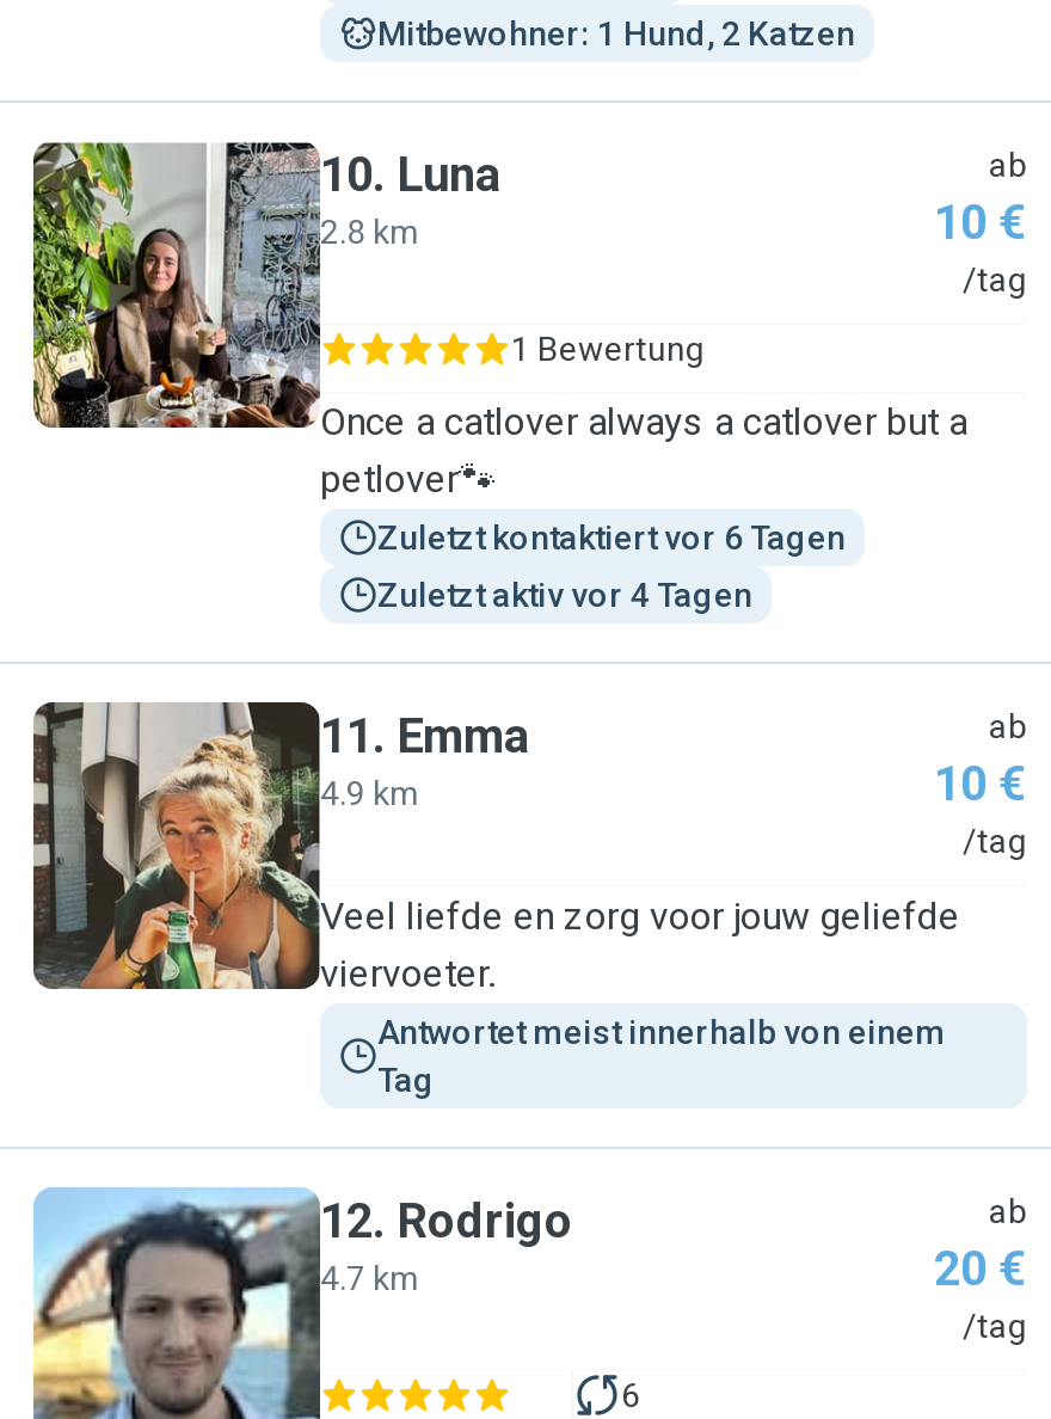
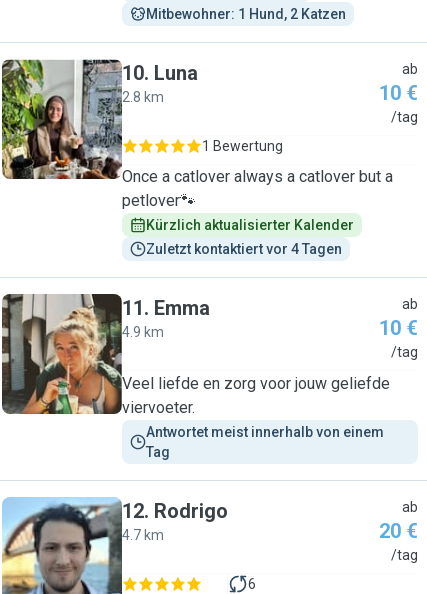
[377,518,846,557] Zuletzt kontaktiert vor 6 Tagen -> [146,217,354,233] Kürzlich aktualisierter Kalender
[377,576,752,614] Zuletzt aktiv vor 4 Tagen -> [146,241,342,257] Zuletzt kontaktiert vor 4 Tagen

